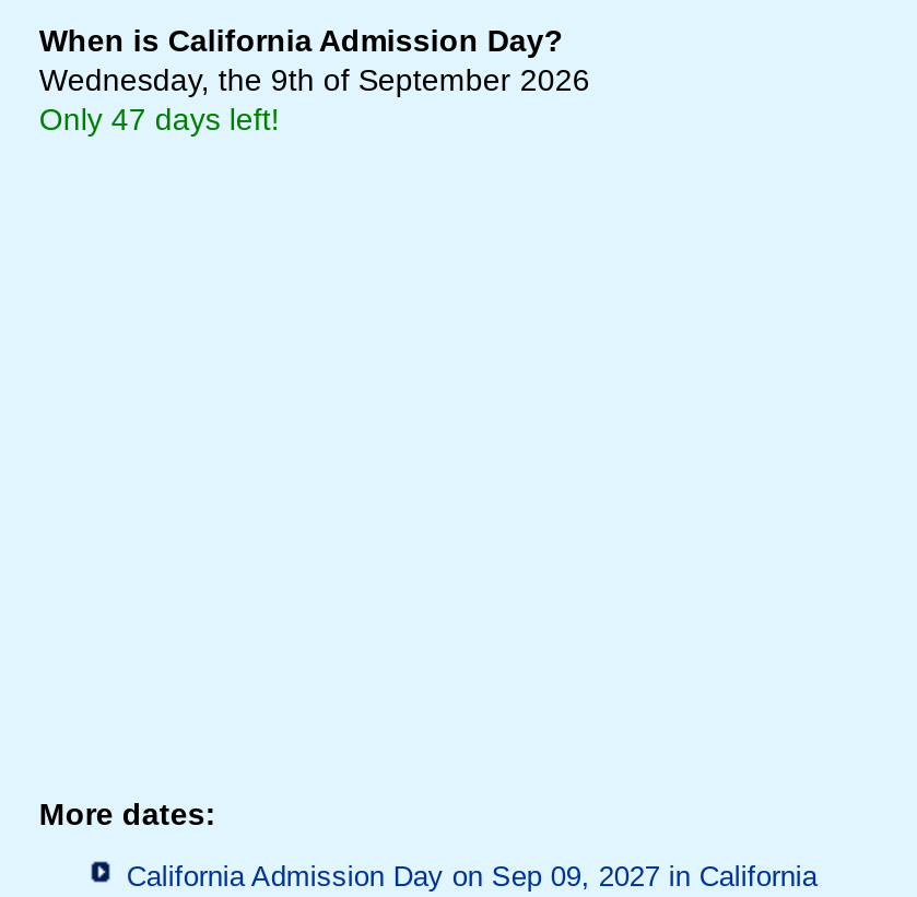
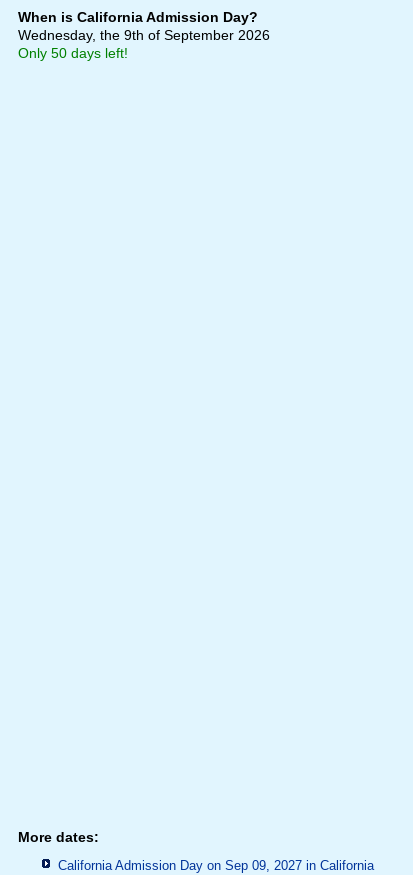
[39,101,280,136] Only 47 days left! -> [18,45,128,61] Only 50 days left!

